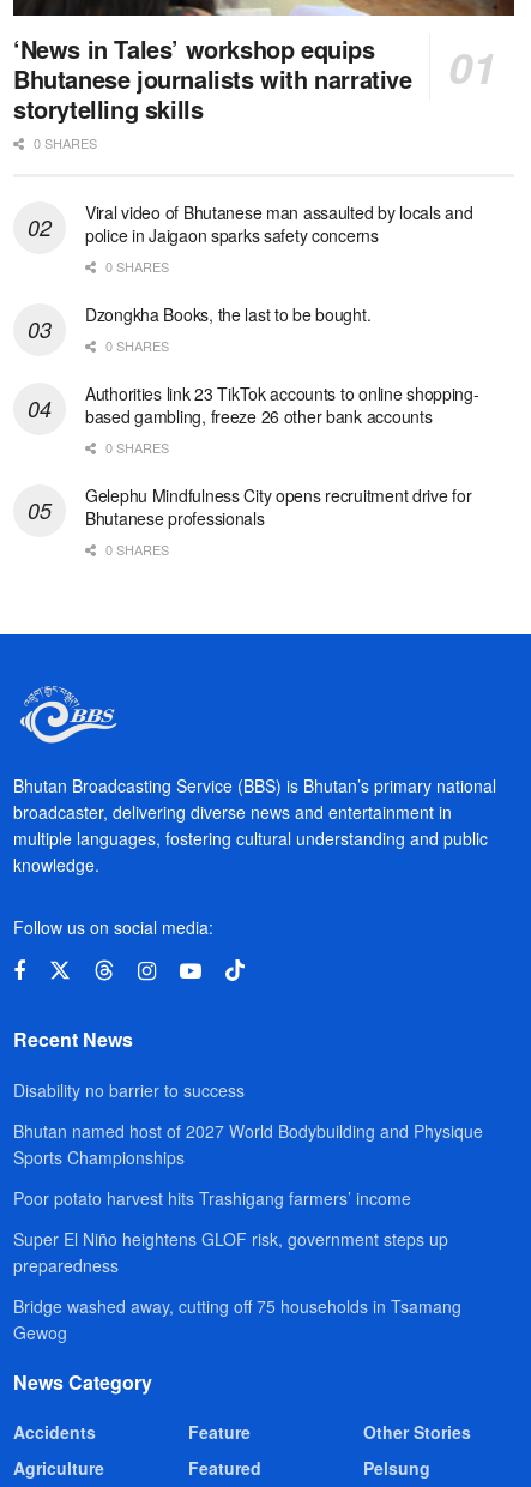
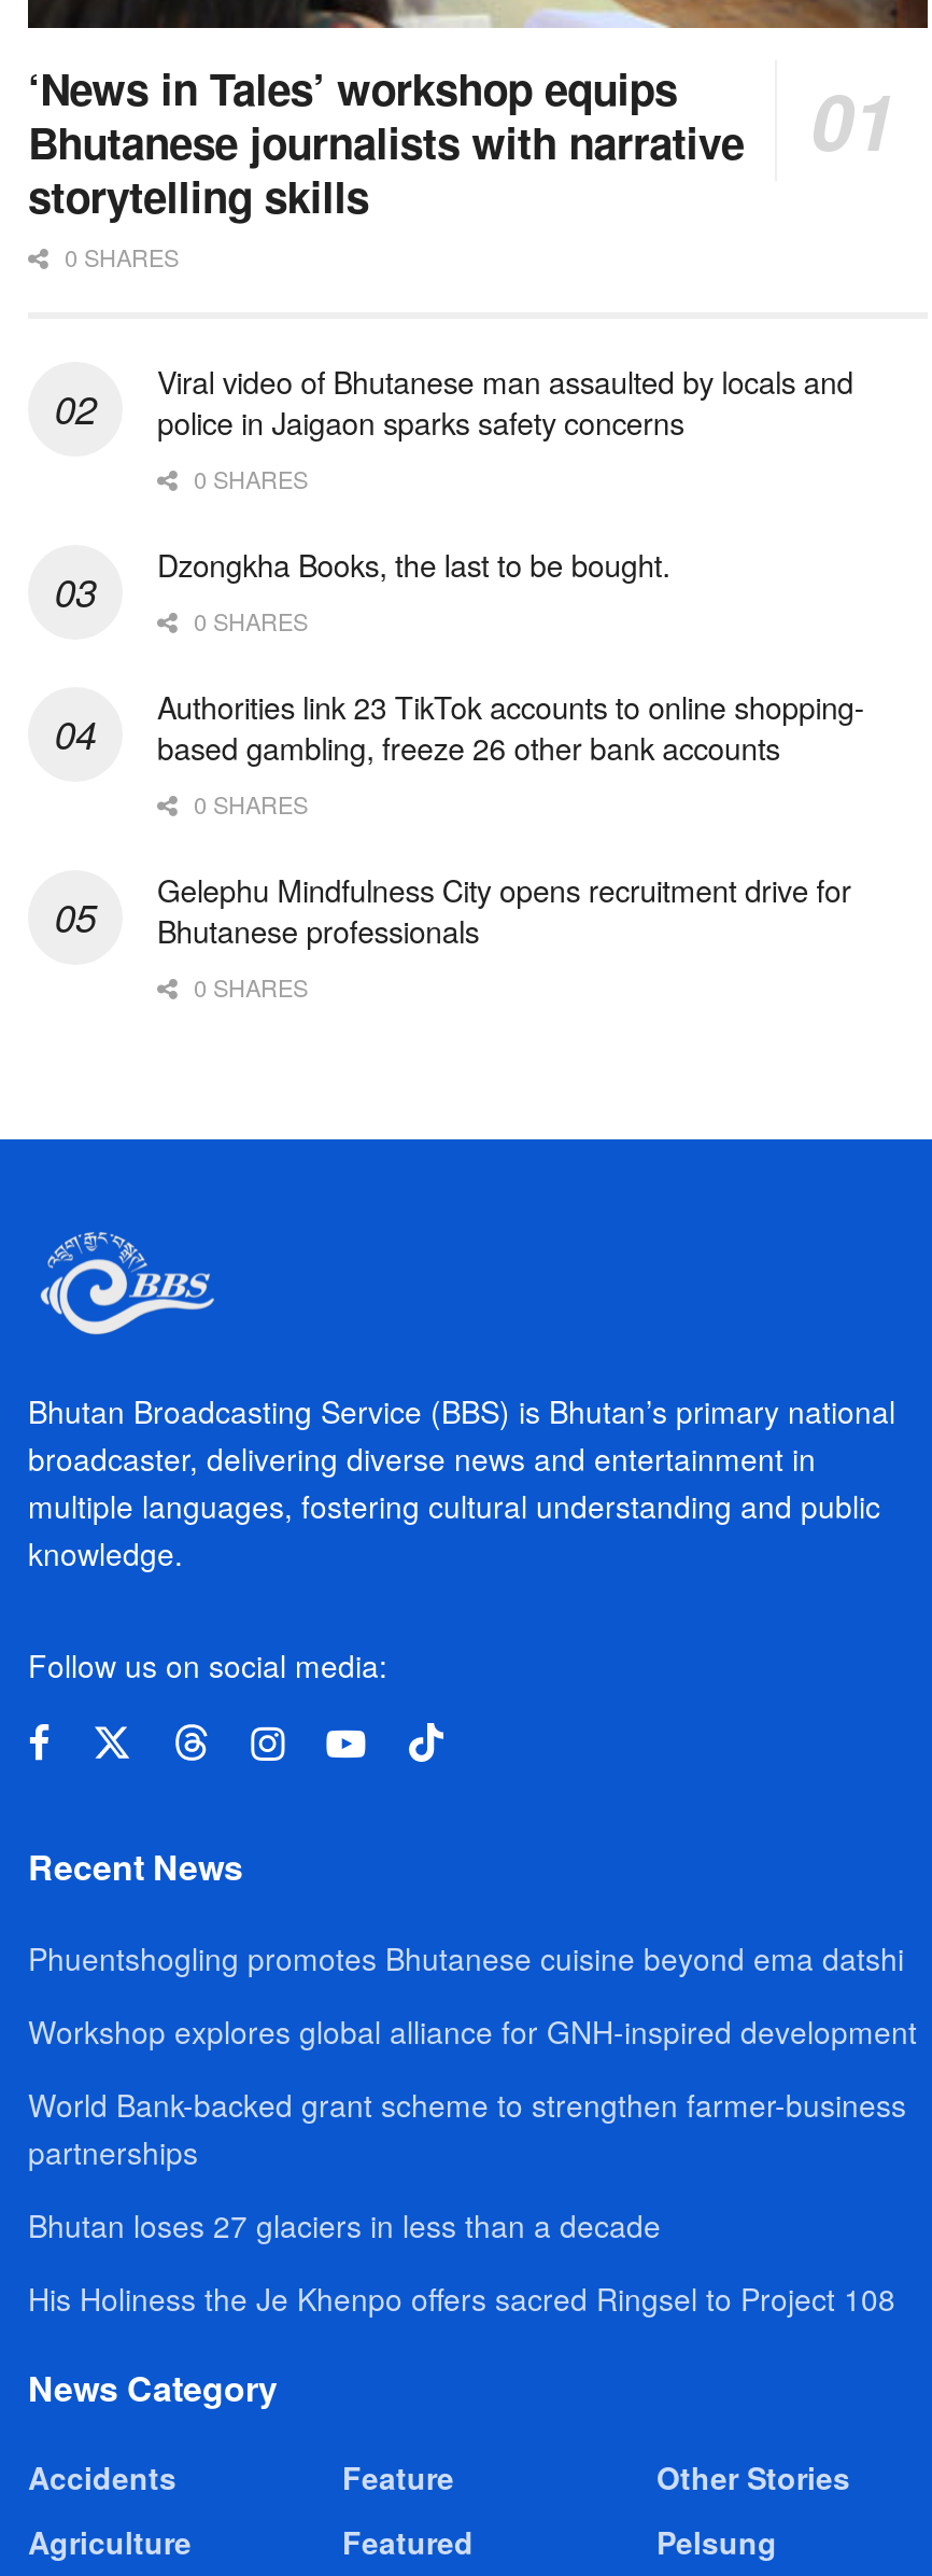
[13,1078,245,1102] Disability no barrier to success -> [28,1936,904,1979] Phuentshogling promotes Bhutanese cuisine beyond ema datshi
[13,1119,483,1169] Bhutan named host of 2027 World Bodybuilding and Physique | Sports Championships -> [28,2009,917,2052] Workshop explores global alliance for GNH-inspired development
[13,1186,411,1210] Poor potato harvest hits Trashigang farmers’ income -> [28,2083,906,2173] World Bank-backed grant scheme to strengthen farmer-business | partnerships
[13,1227,448,1277] Super El Niño heightens GLOF risk, government steps up | preparedness -> [28,2203,661,2246] Bhutan loses 27 glaciers in less than a decade
[13,1294,461,1344] Bridge washed away, cutting off 75 households in Tsamang | Gewog -> [28,2276,895,2319] His Holiness the Je Khenpo offers sacred Ringsel to Project 108

